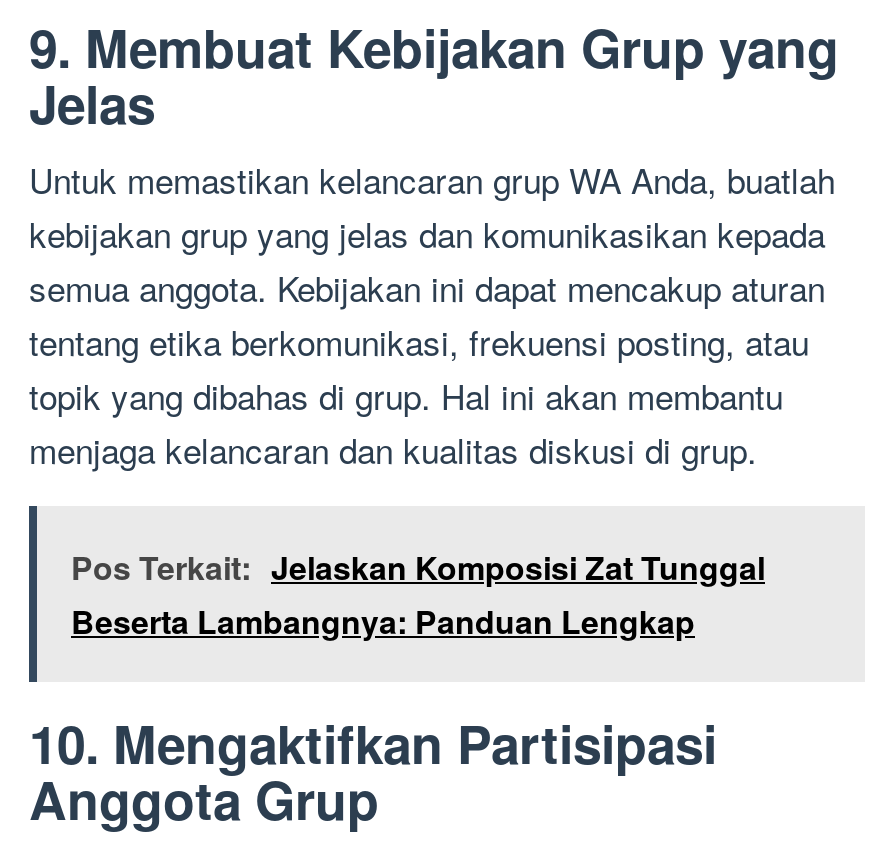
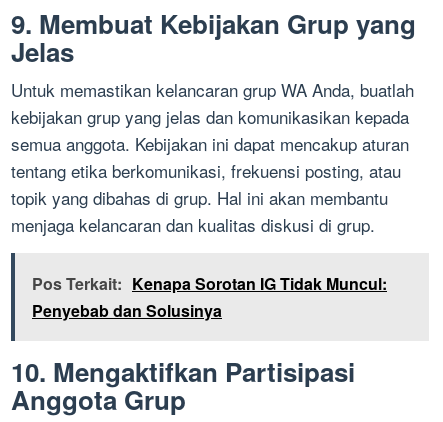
[71,544,765,644] Pos Terkait: Jelaskan Komposisi Zat Tunggal | Beserta Lambangnya: Panduan Lengkap -> [32,272,387,322] Pos Terkait: Kenapa Sorotan IG Tidak Muncul: | Penyebab dan Solusinya

